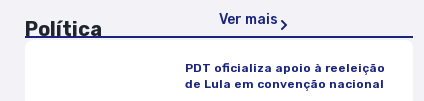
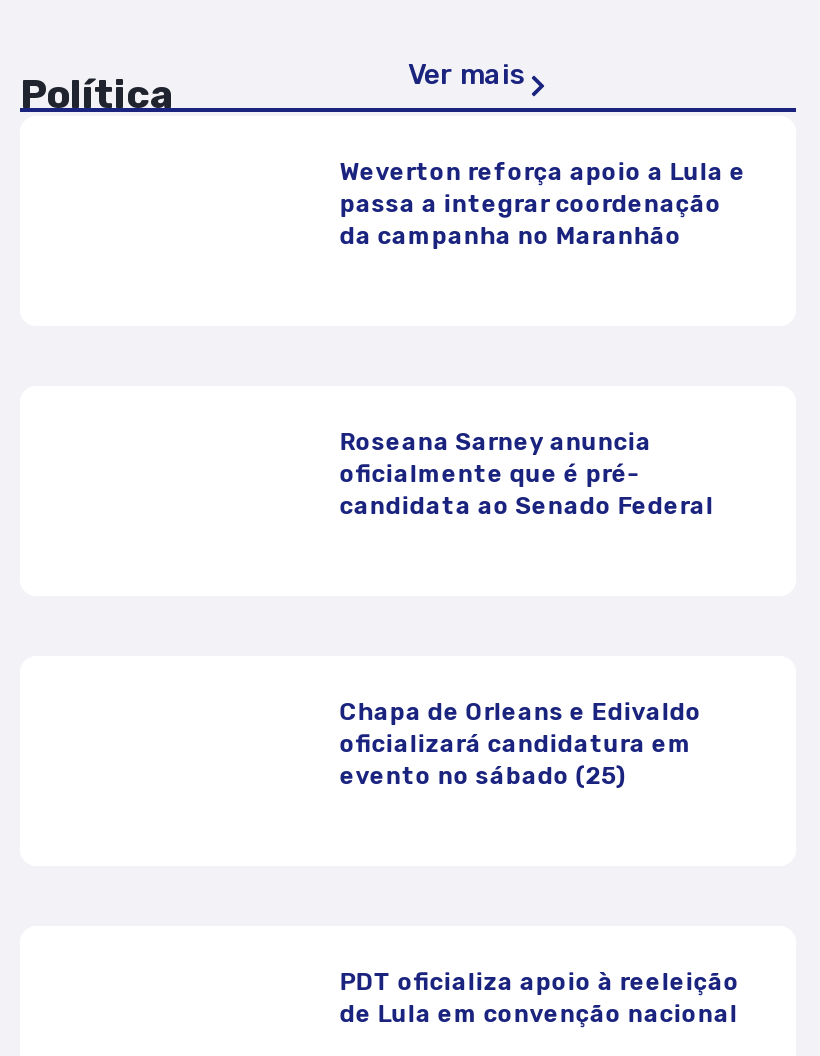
none -> [339,159,745,251] Weverton reforça apoio a Lula e | passa a integrar coordenação | da campanha no Maranhão
none -> [339,429,713,521] Roseana Sarney anuncia | oficialmente que é pré- | candidata ao Senado Federal
none -> [339,699,701,791] Chapa de Orleans e Edivaldo | oficializará candidatura em | evento no sábado (25)

